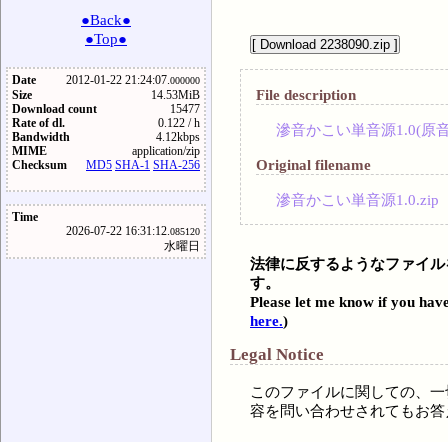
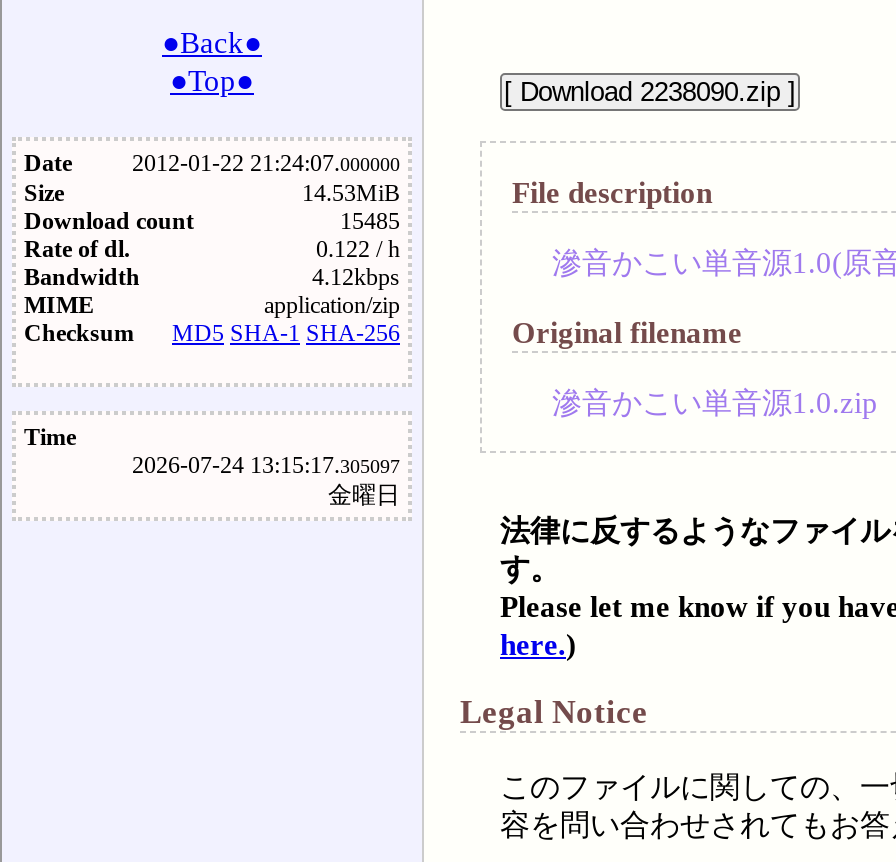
[170,102,200,116] 15477 -> [340,207,400,235] 15485
[66,224,200,238] 2026-07-22 16:31:12.085120 -> [132,452,400,480] 2026-07-24 13:15:17.305097
[164,239,200,253] 水曜日 -> [328,482,400,510] 金曜日

